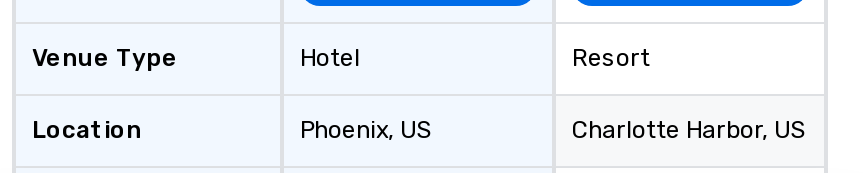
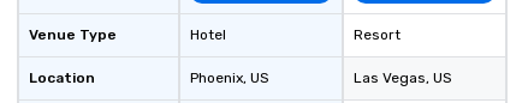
[572,116,806,144] Charlotte Harbor, US -> [354,70,452,86] Las Vegas, US

